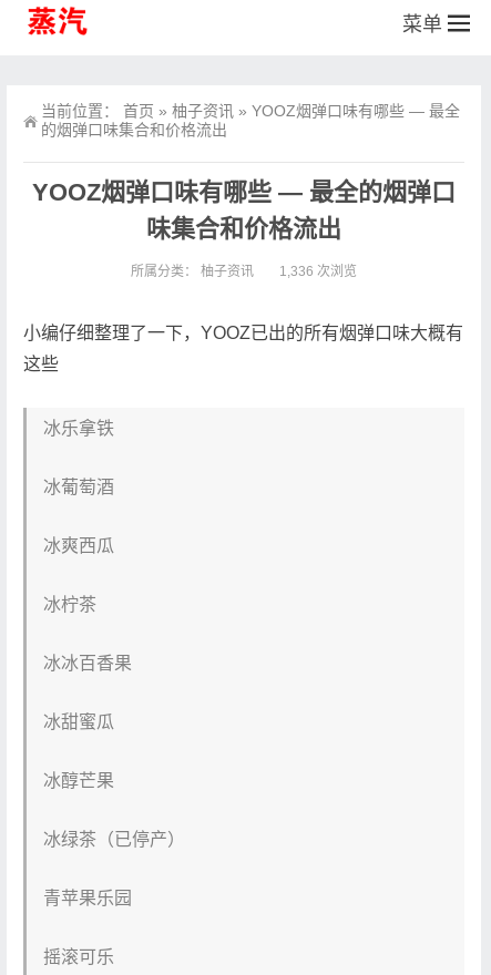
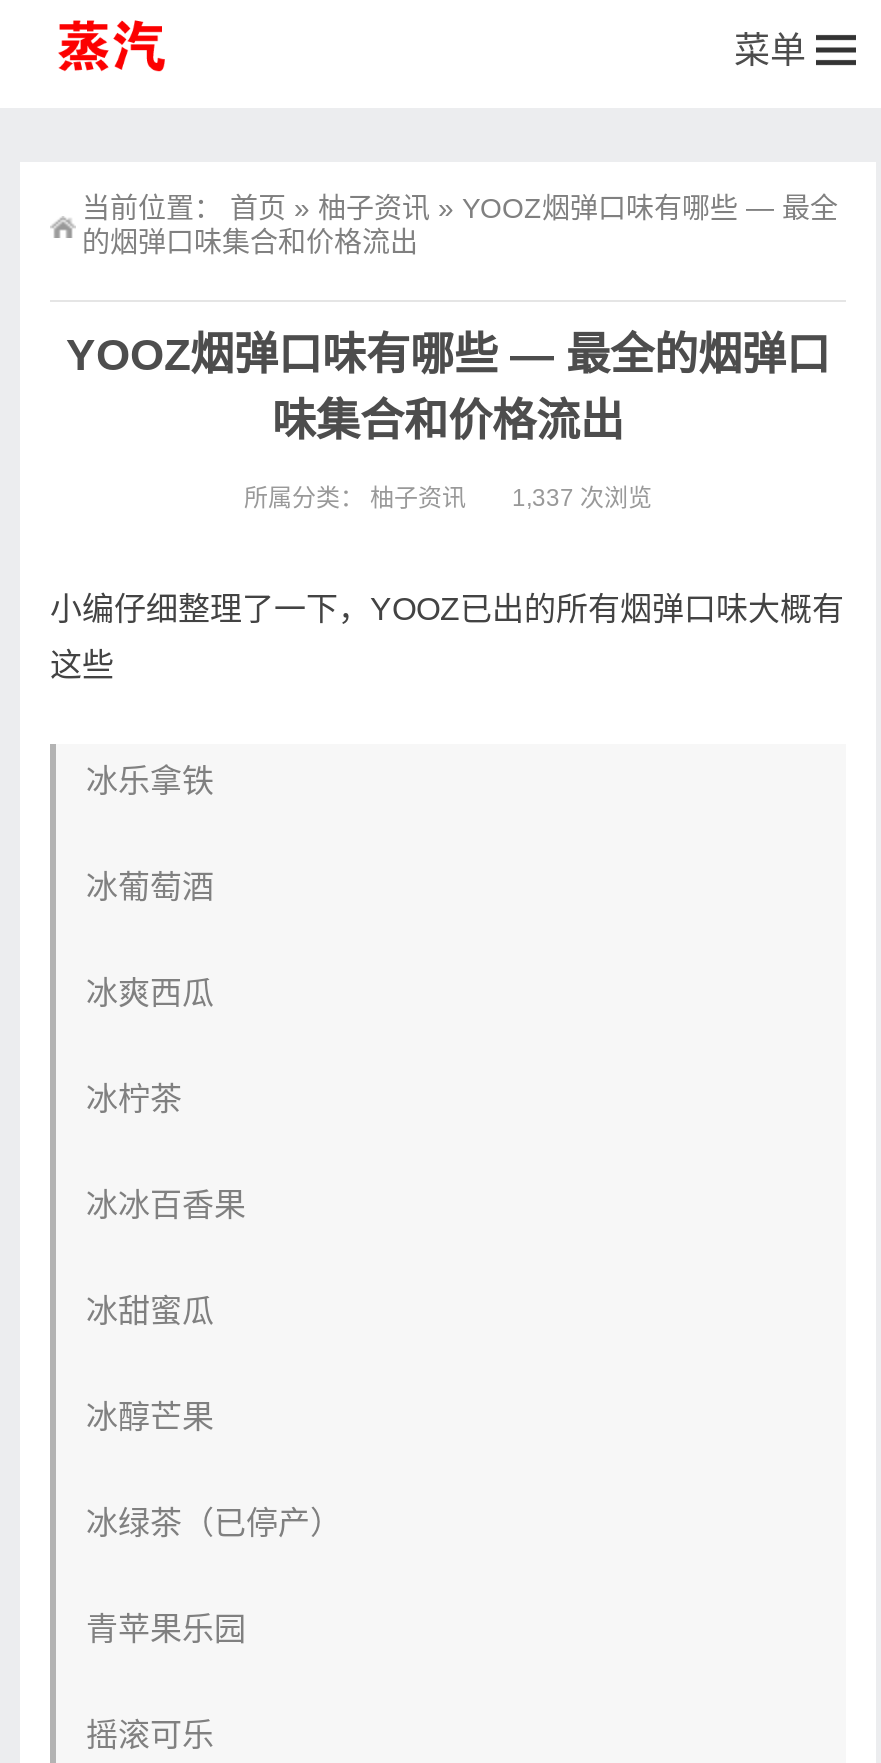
[131,264,357,279] 所属分类： 柚子资讯 1,336 次浏览 -> [244,484,652,512] 所属分类： 柚子资讯 1,337 次浏览

